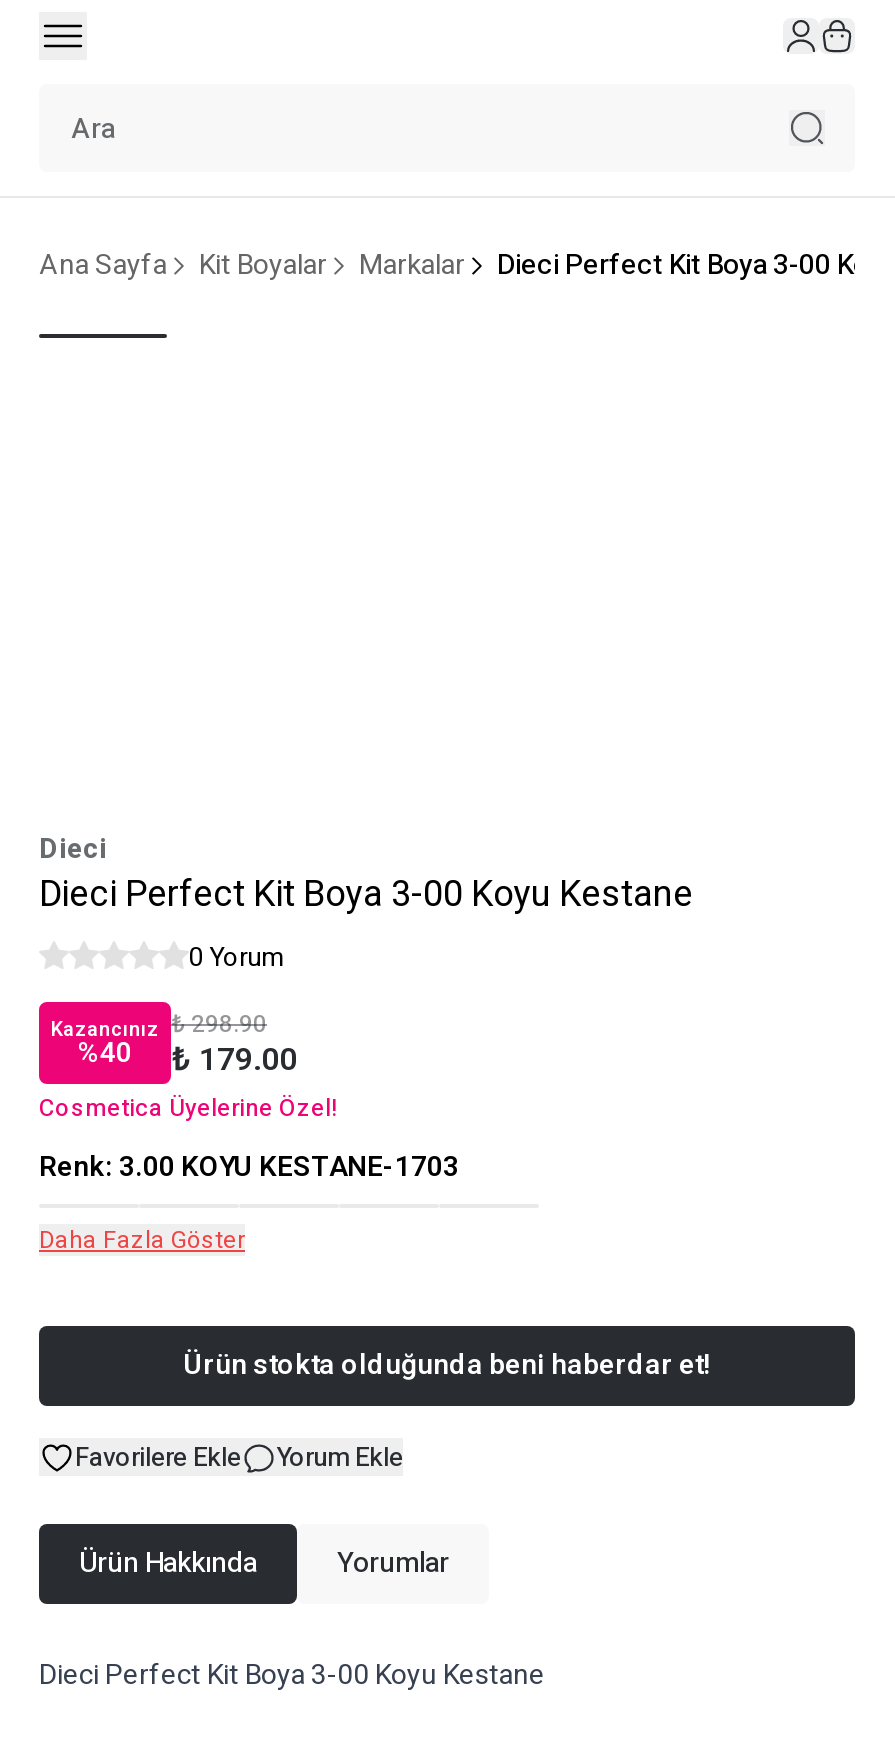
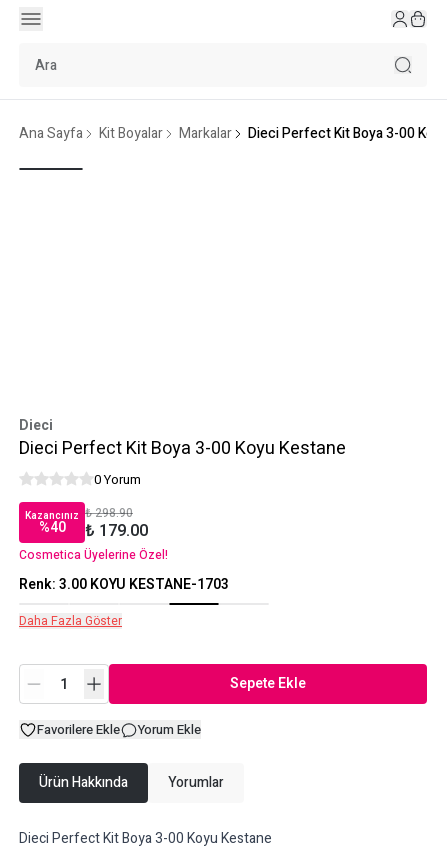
[183,1344,711,1386] Ürün stokta olduğunda beni haberdar et! -> [230,673,306,694] Sepete Ekle

